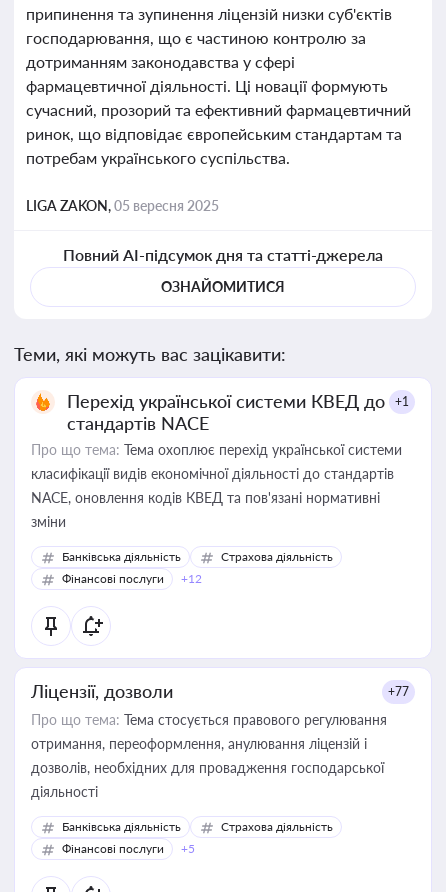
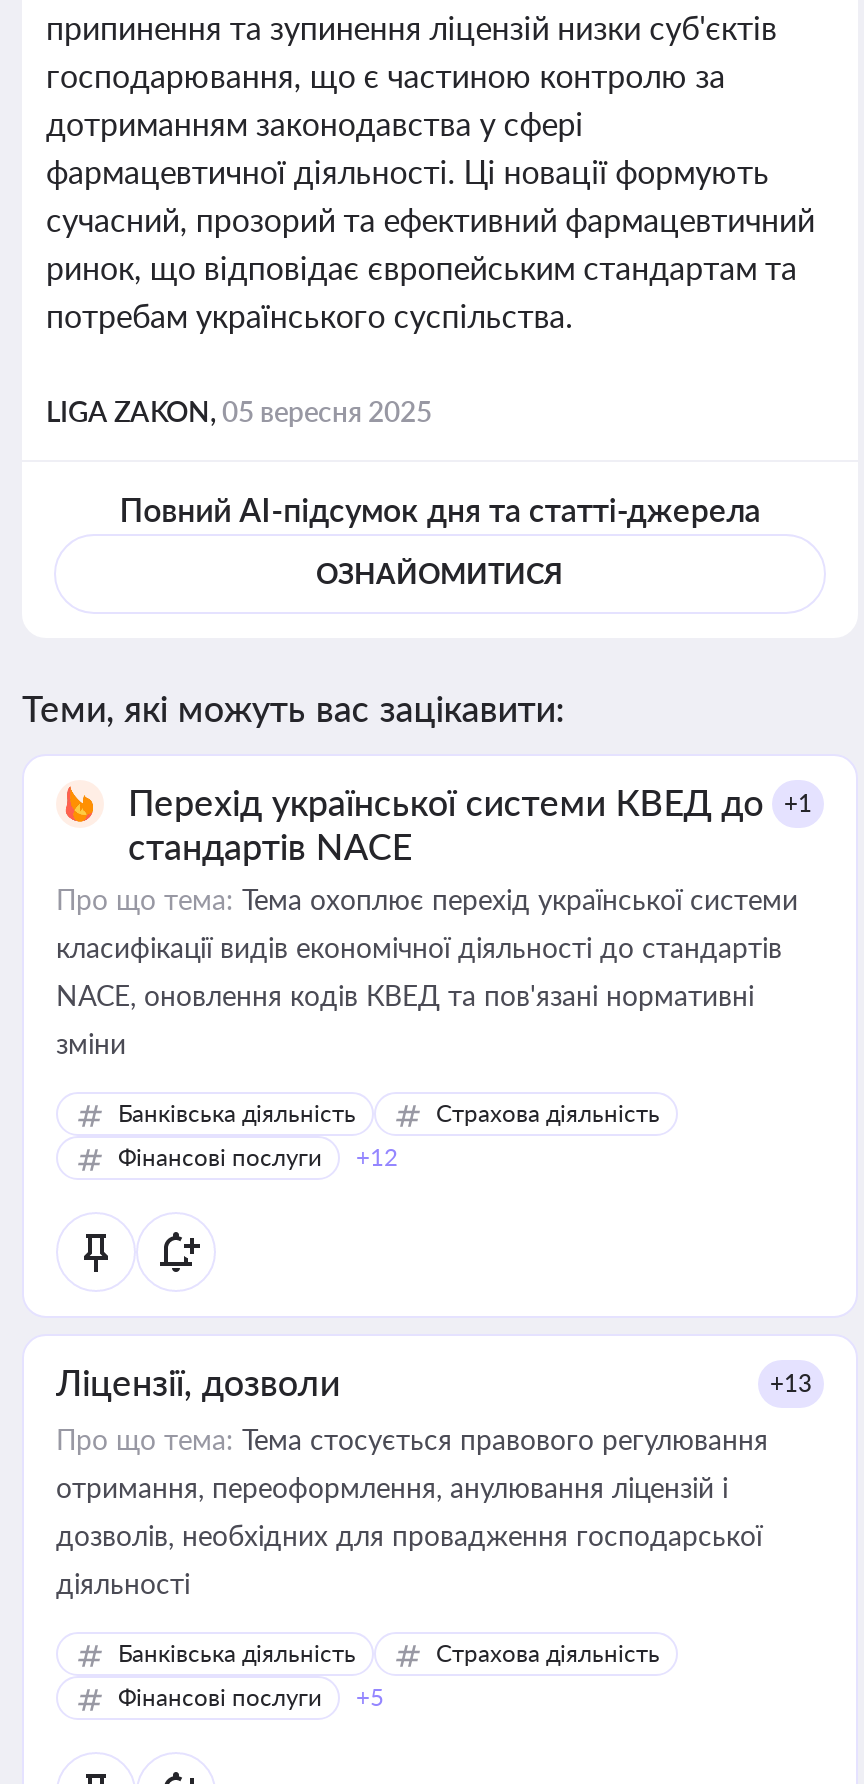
[388,684,409,699] +77 -> [770,1368,812,1398] +13

